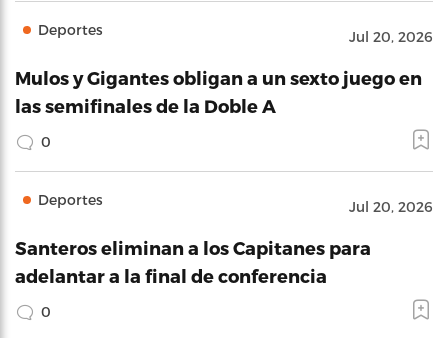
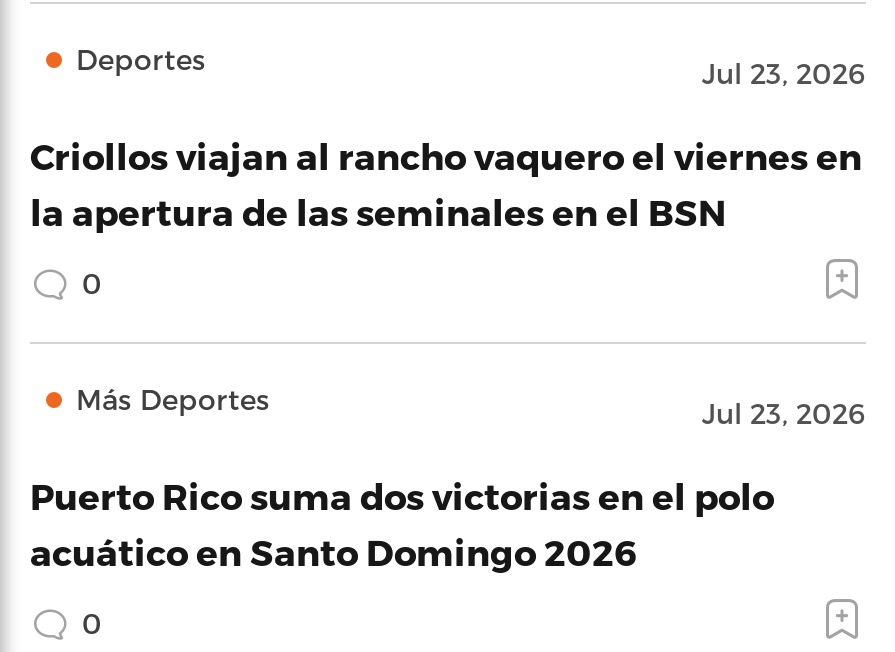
[349,28,433,45] Jul 20, 2026 -> [702,56,866,90] Jul 23, 2026
[15,67,422,116] Mulos y Gigantes obligan a un sexto juego en | las semifinales de la Doble A -> [30,134,862,232] Criollos viajan al rancho vaquero el viernes en | la apertura de las seminales en el BSN
[38,191,433,215] Deportes | Jul 20, 2026 -> [76,382,866,430] Más Deportes | Jul 23, 2026
[15,237,371,286] Santeros eliminan a los Capitanes para | adelantar a la final de conferencia -> [30,474,774,572] Puerto Rico suma dos victorias en el polo | acuático en Santo Domingo 2026

